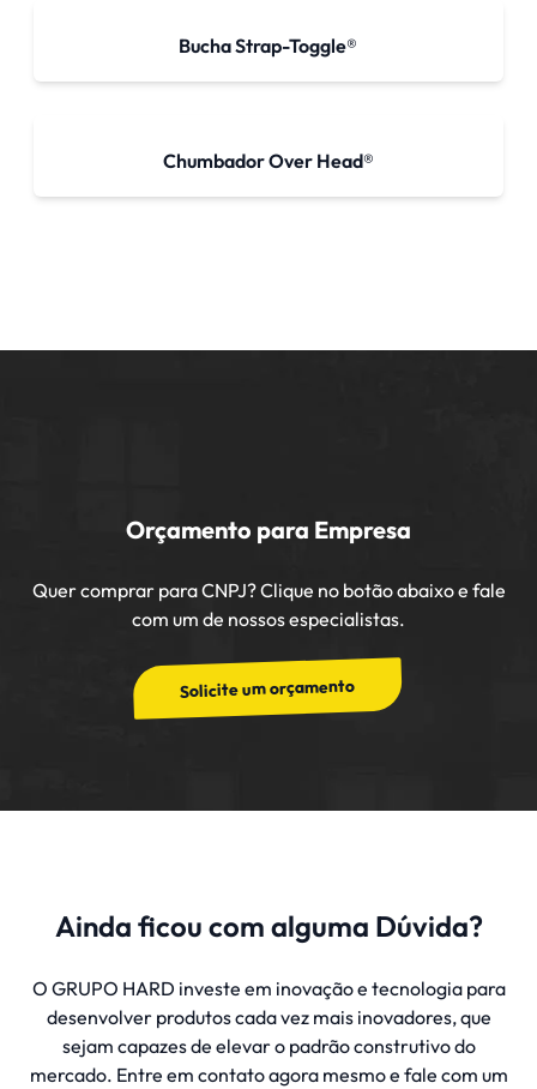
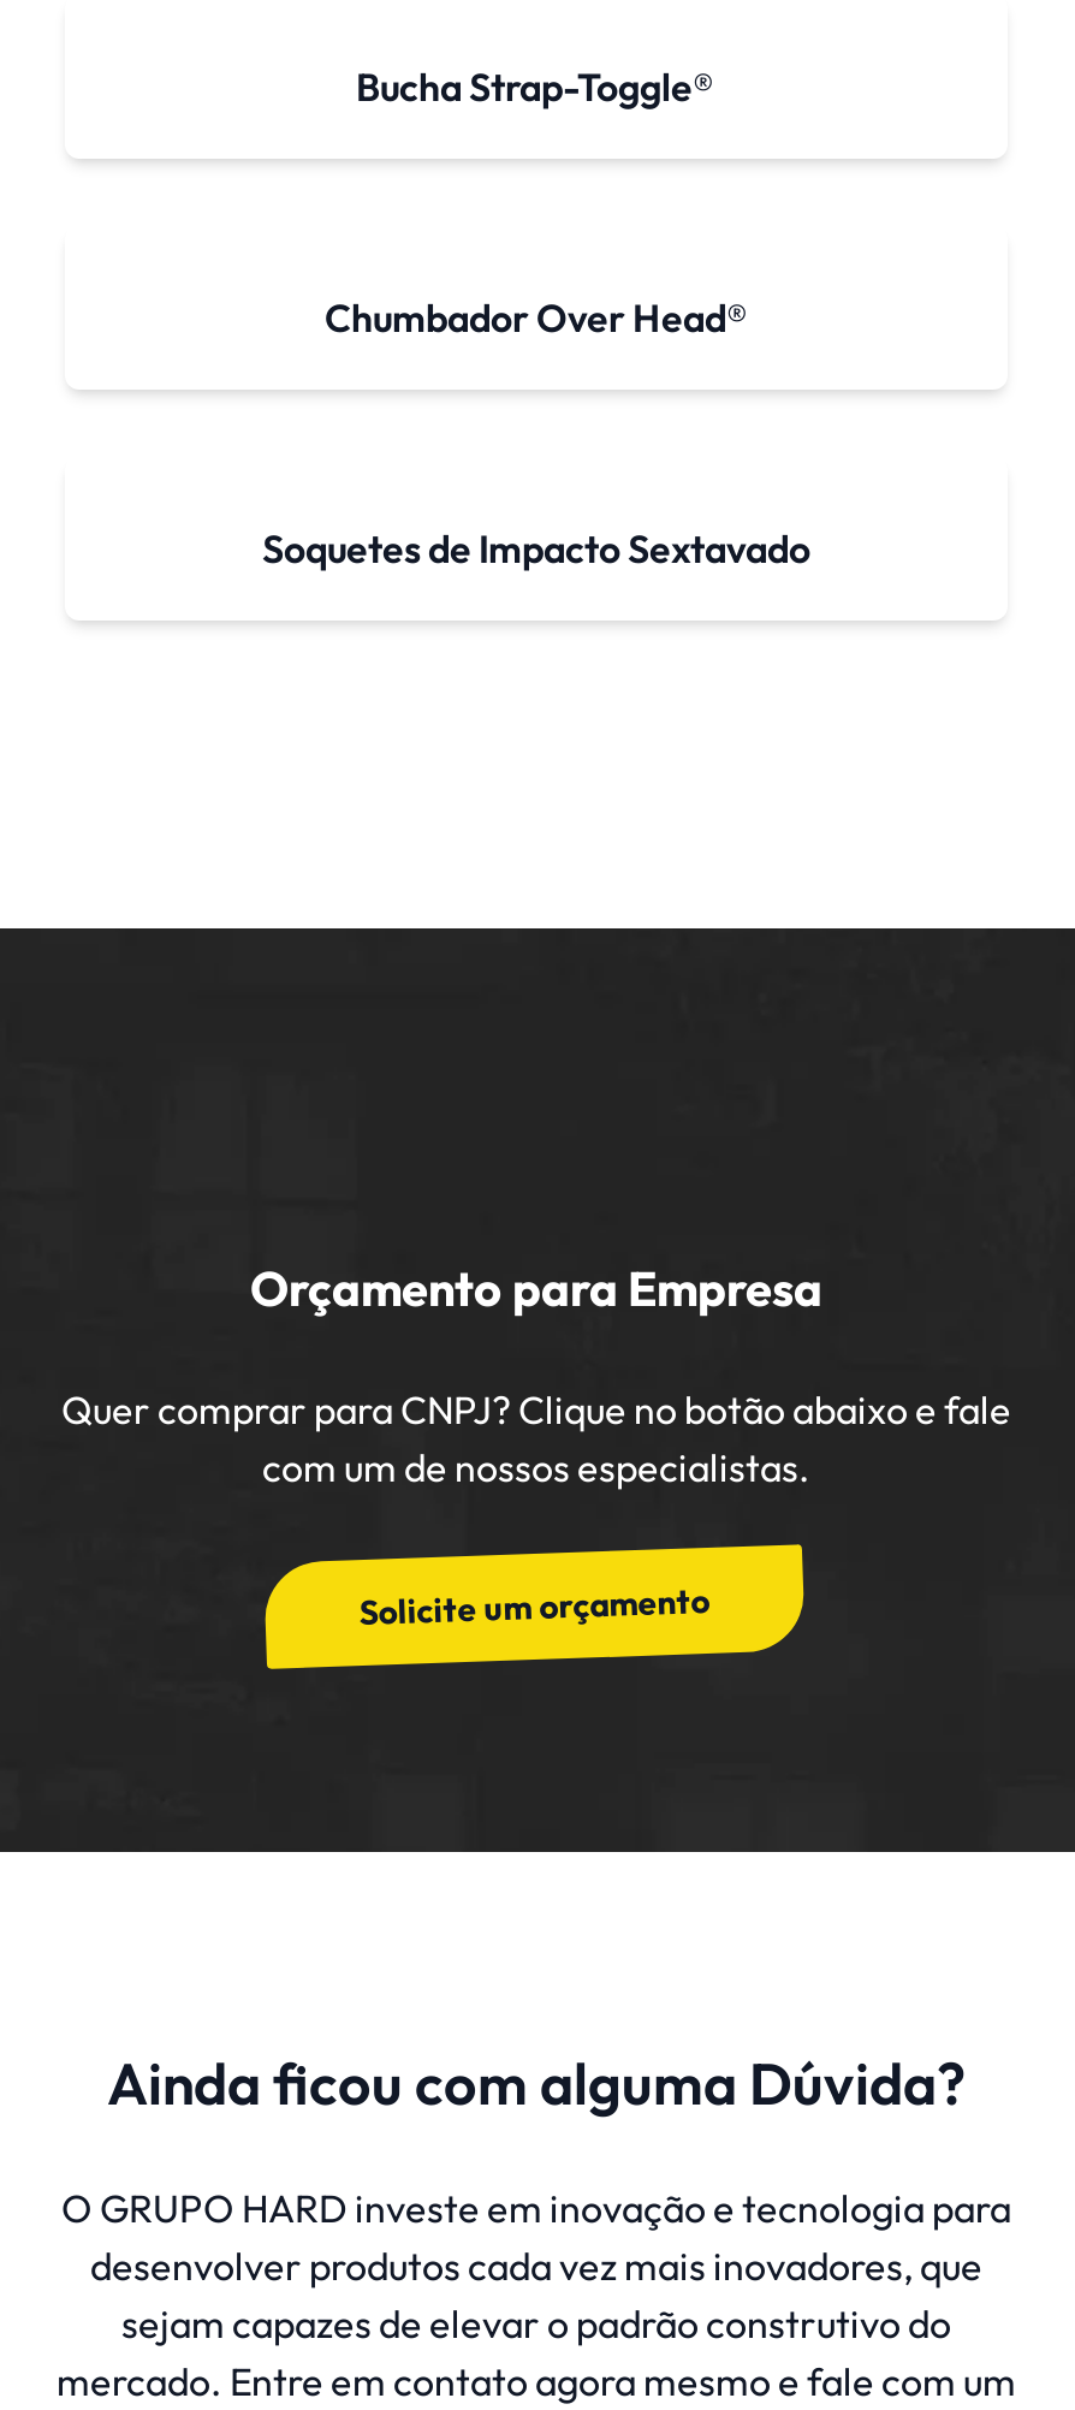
none -> [262,524,810,572] Soquetes de Impacto Sextavado

